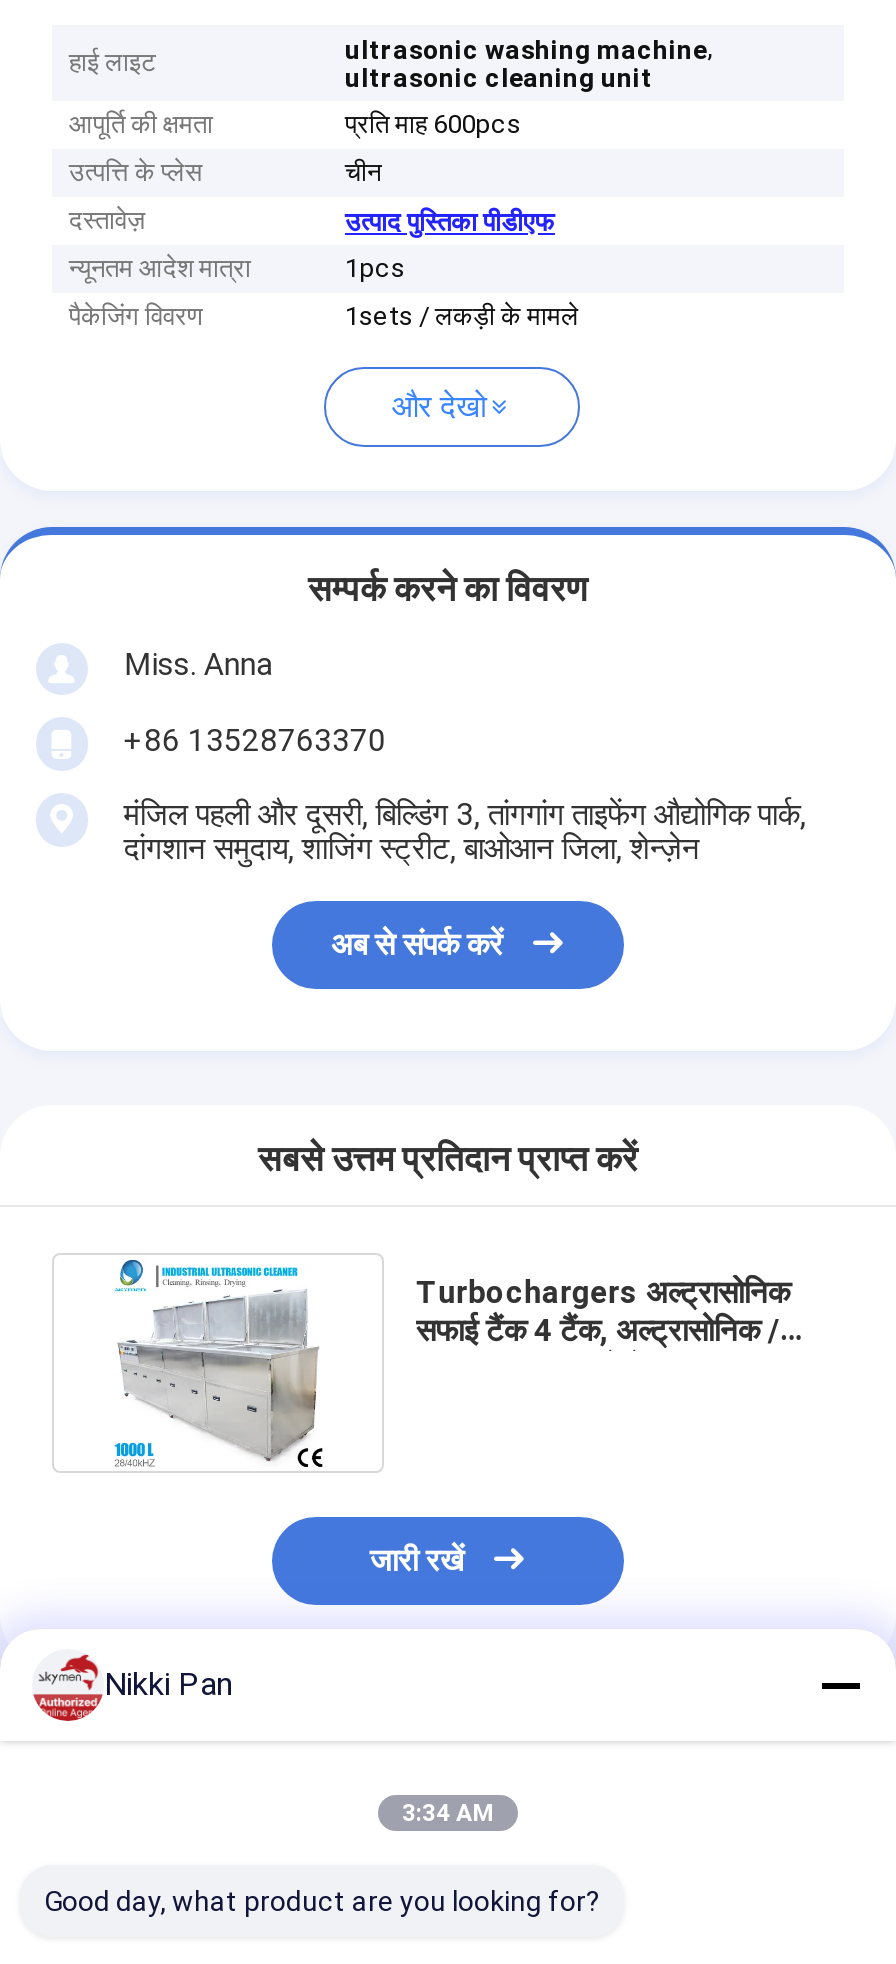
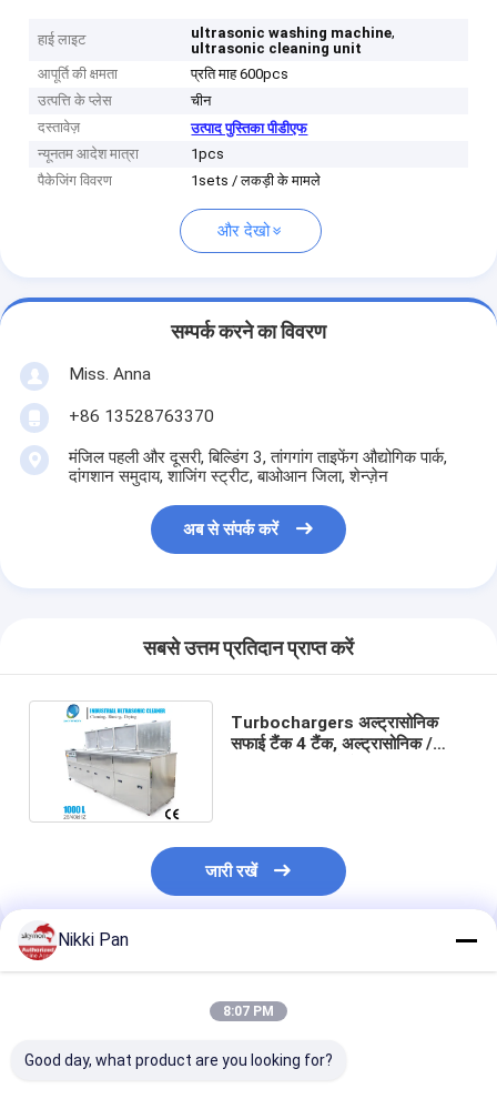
[402,1799,494,1827] 3:34 AM -> [223,1004,274,1019] 8:07 PM

